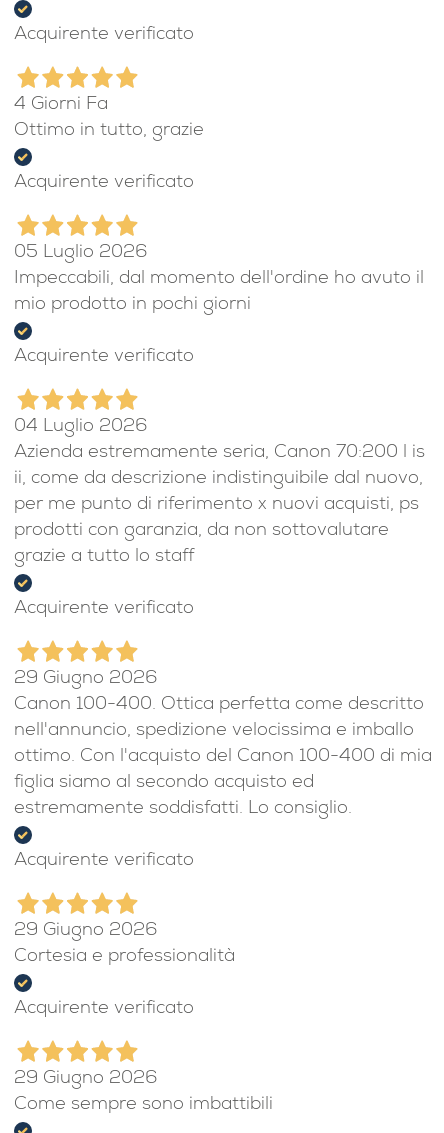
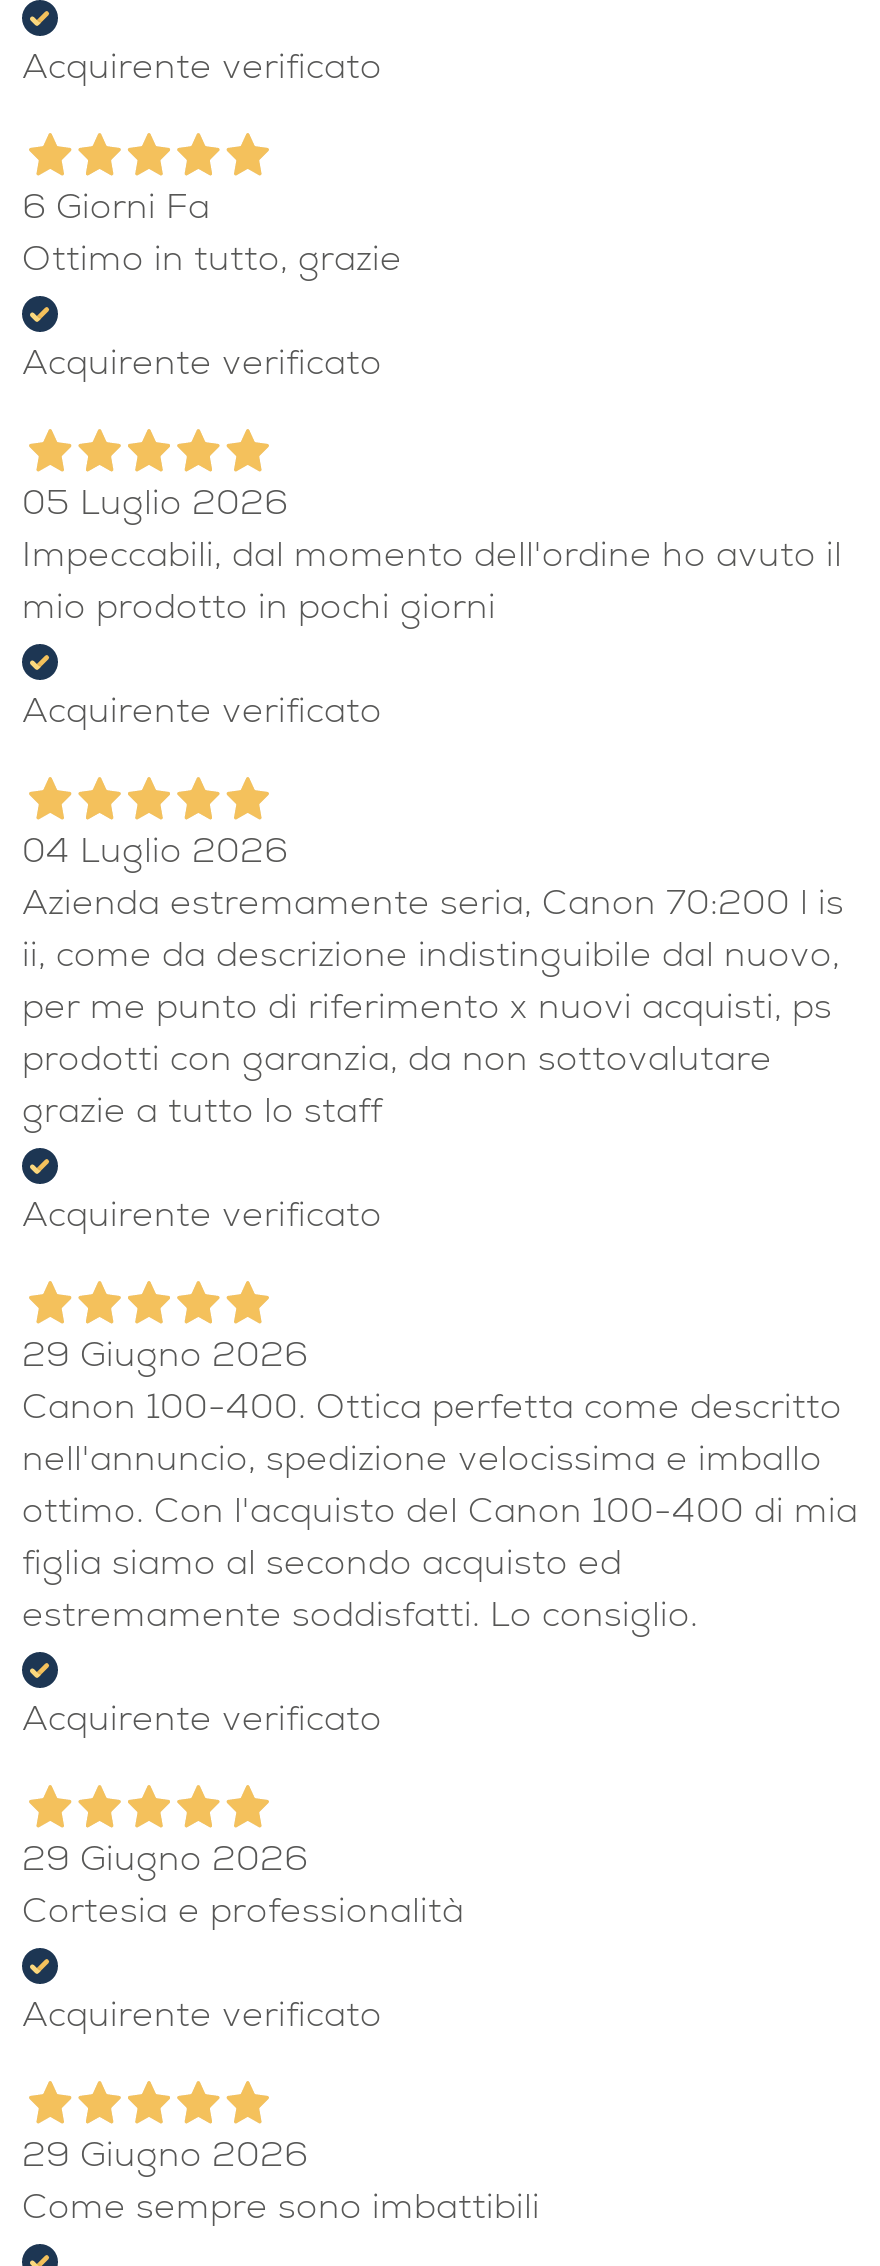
[14,97,108,114] 4 Giorni Fa -> [22,194,210,228] 6 Giorni Fa

